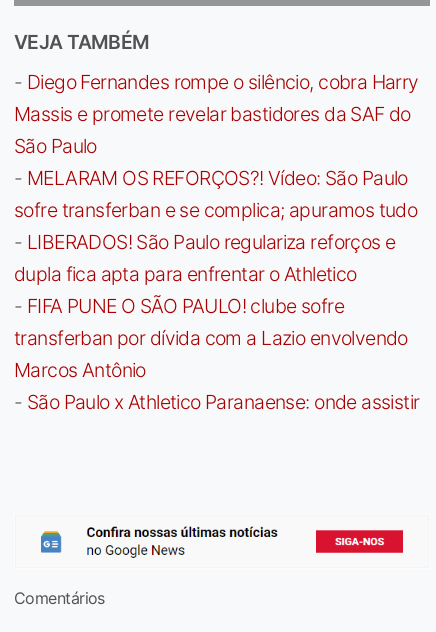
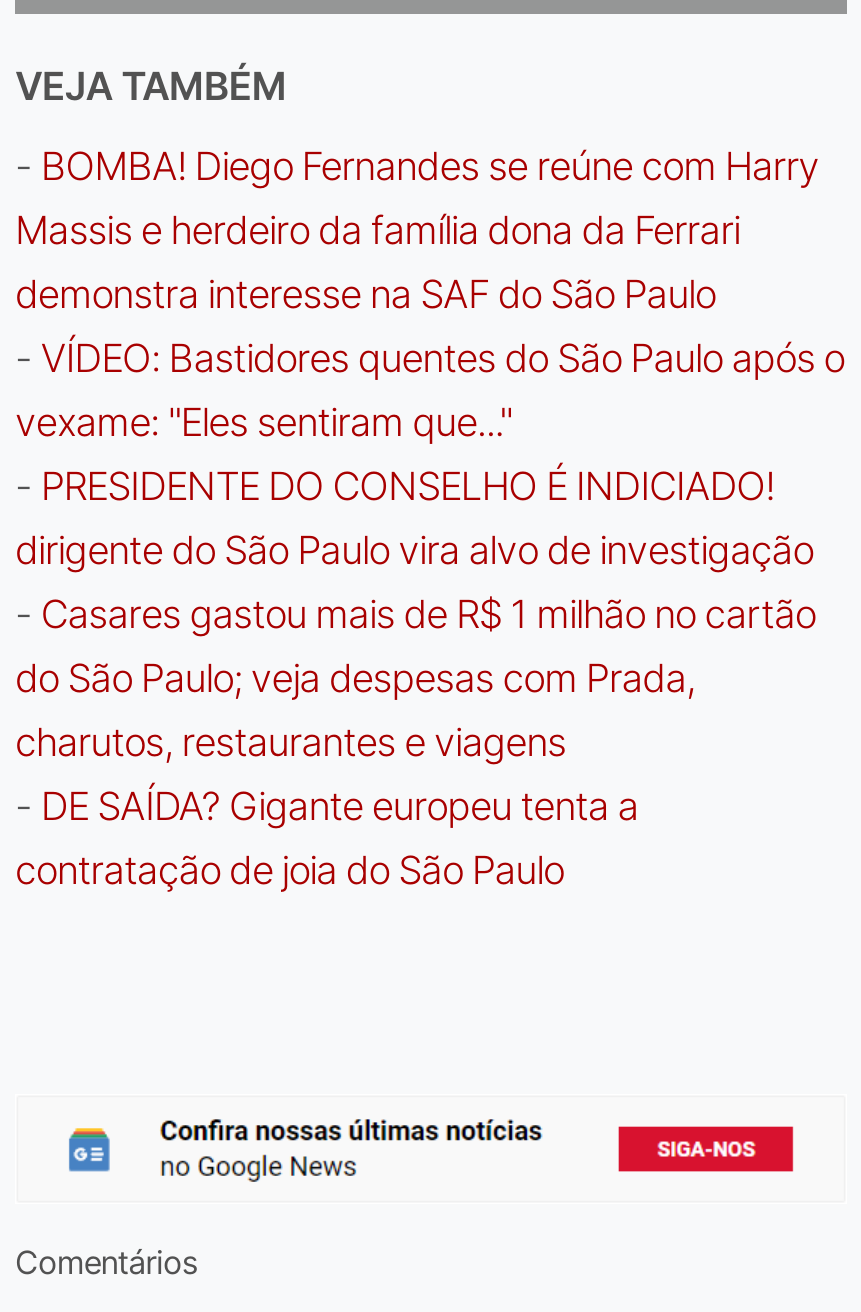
[14,70,419,414] - Diego Fernandes rompe o silêncio, cobra Harry | Massis e promete revelar bastidores da SAF do | São Paulo | - MELARAM OS REFORÇOS?! Vídeo: São Paulo | sofre transferban e se complica; apuramos tudo | - LIBERADOS! São Paulo regulariza reforços e | dupla fica apta para enfrentar o Athletico | - FIFA PUNE O SÃO PAULO! clube sofre | transferban por dívida com a Lazio envolvendo | Marcos Antônio | - São Paulo x Athletico Paranaense: onde assistir -> [15,141,844,893] - BOMBA! Diego Fernandes se reúne com Harry | Massis e herdeiro da família dona da Ferrari | demonstra interesse na SAF do São Paulo | - VÍDEO: Bastidores quentes do São Paulo após o | vexame: "Eles sentiram que..." | - PRESIDENTE DO CONSELHO É INDICIADO! | dirigente do São Paulo vira alvo de investigação | - Casares gastou mais de R$ 1 milhão no cartão | do São Paulo; veja despesas com Prada, | charutos, restaurantes e viagens | - DE SAÍDA? Gigante europeu tenta a | contratação de joia do São Paulo

